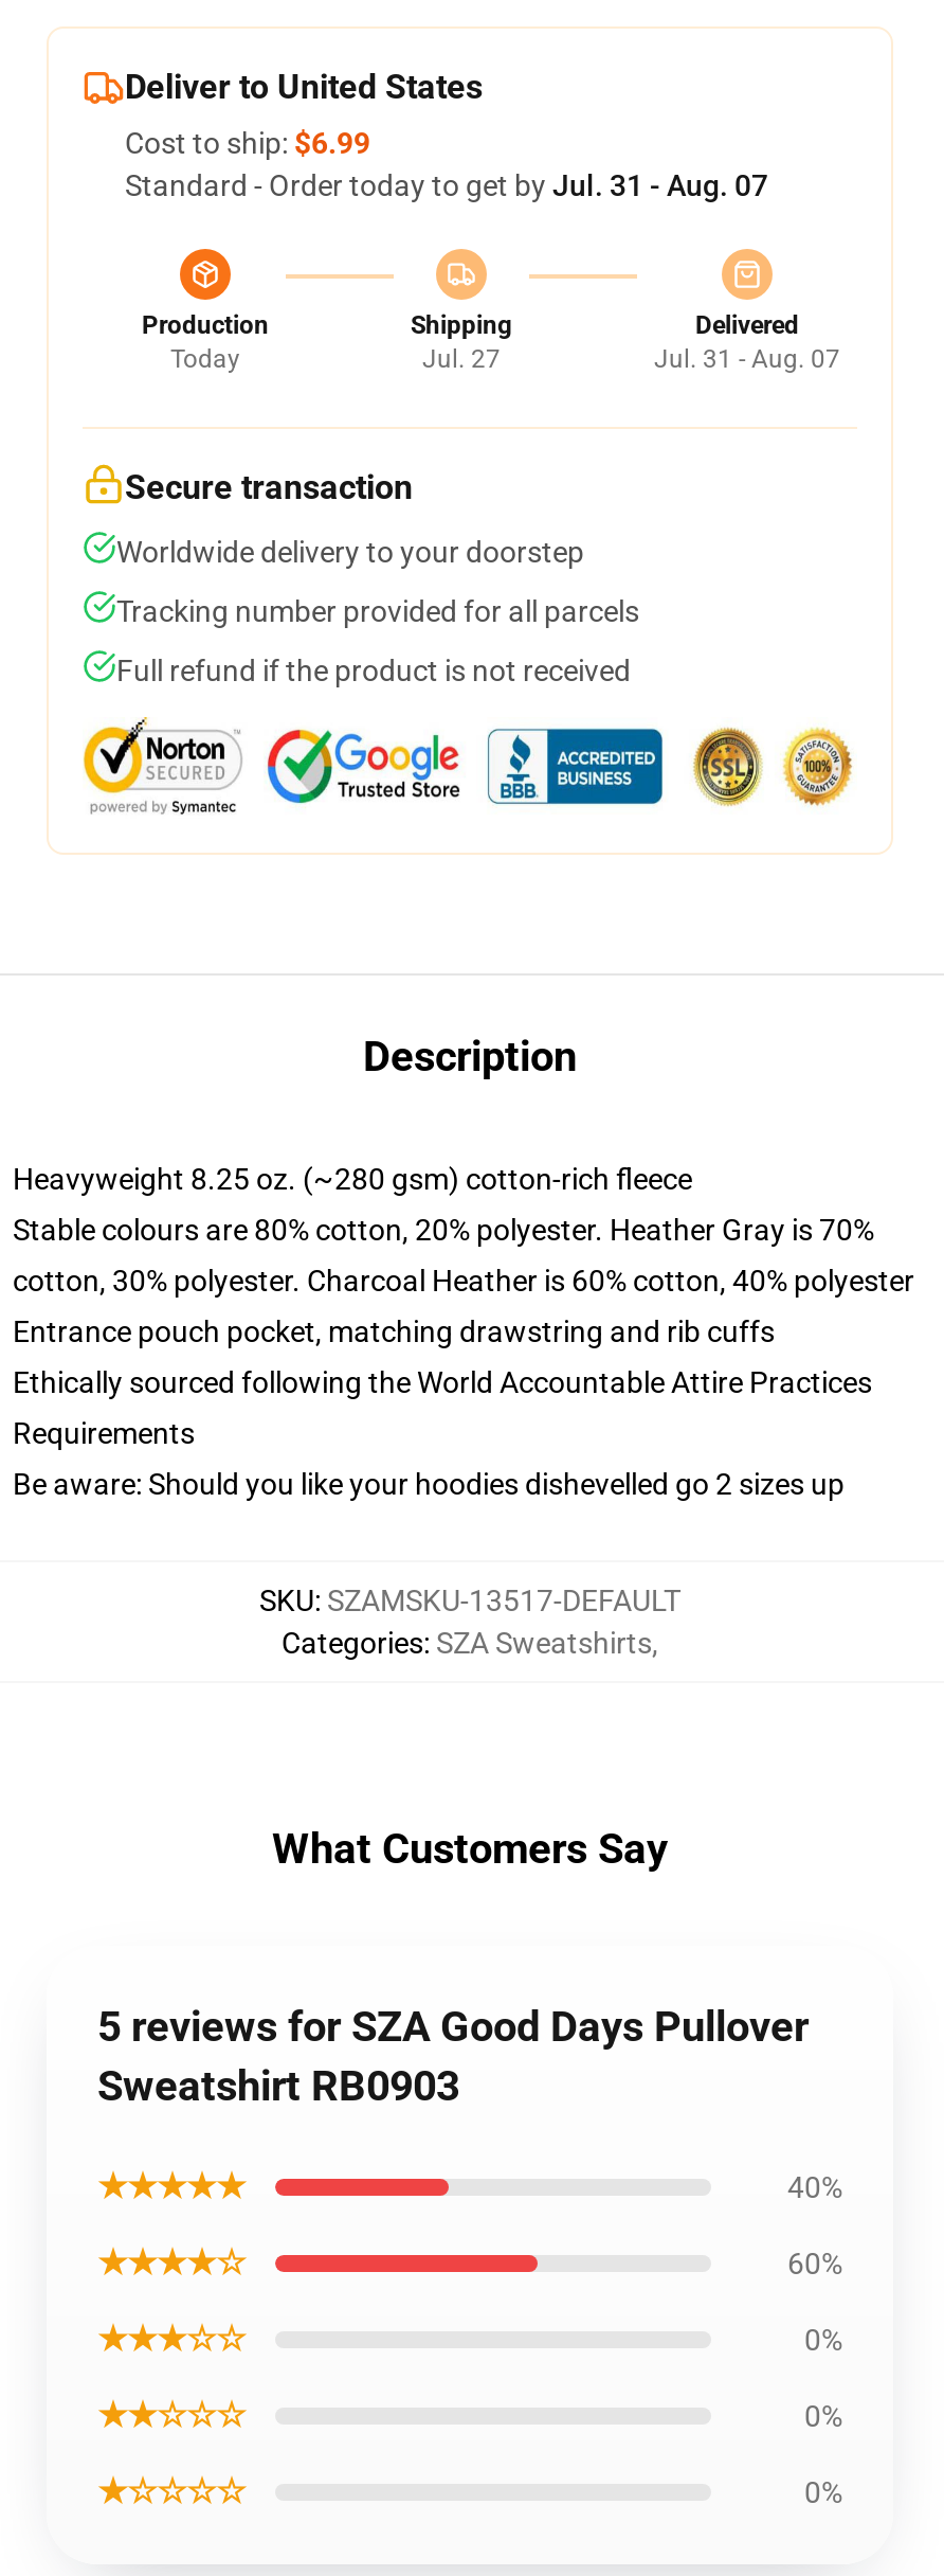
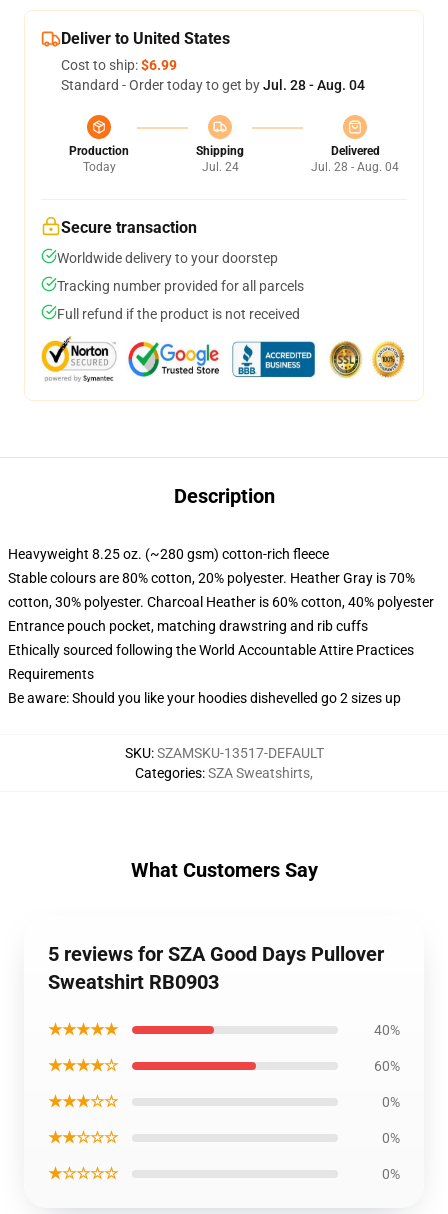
[125,168,768,202] Standard - Order today to get by Jul. 31 - Aug. 07 -> [61,77,365,93] Standard - Order today to get by Jul. 28 - Aug. 04
[422,344,501,374] Jul. 27 -> [201,160,238,174] Jul. 24
[654,344,840,374] Jul. 31 - Aug. 07 -> [311,160,399,174] Jul. 28 - Aug. 04

